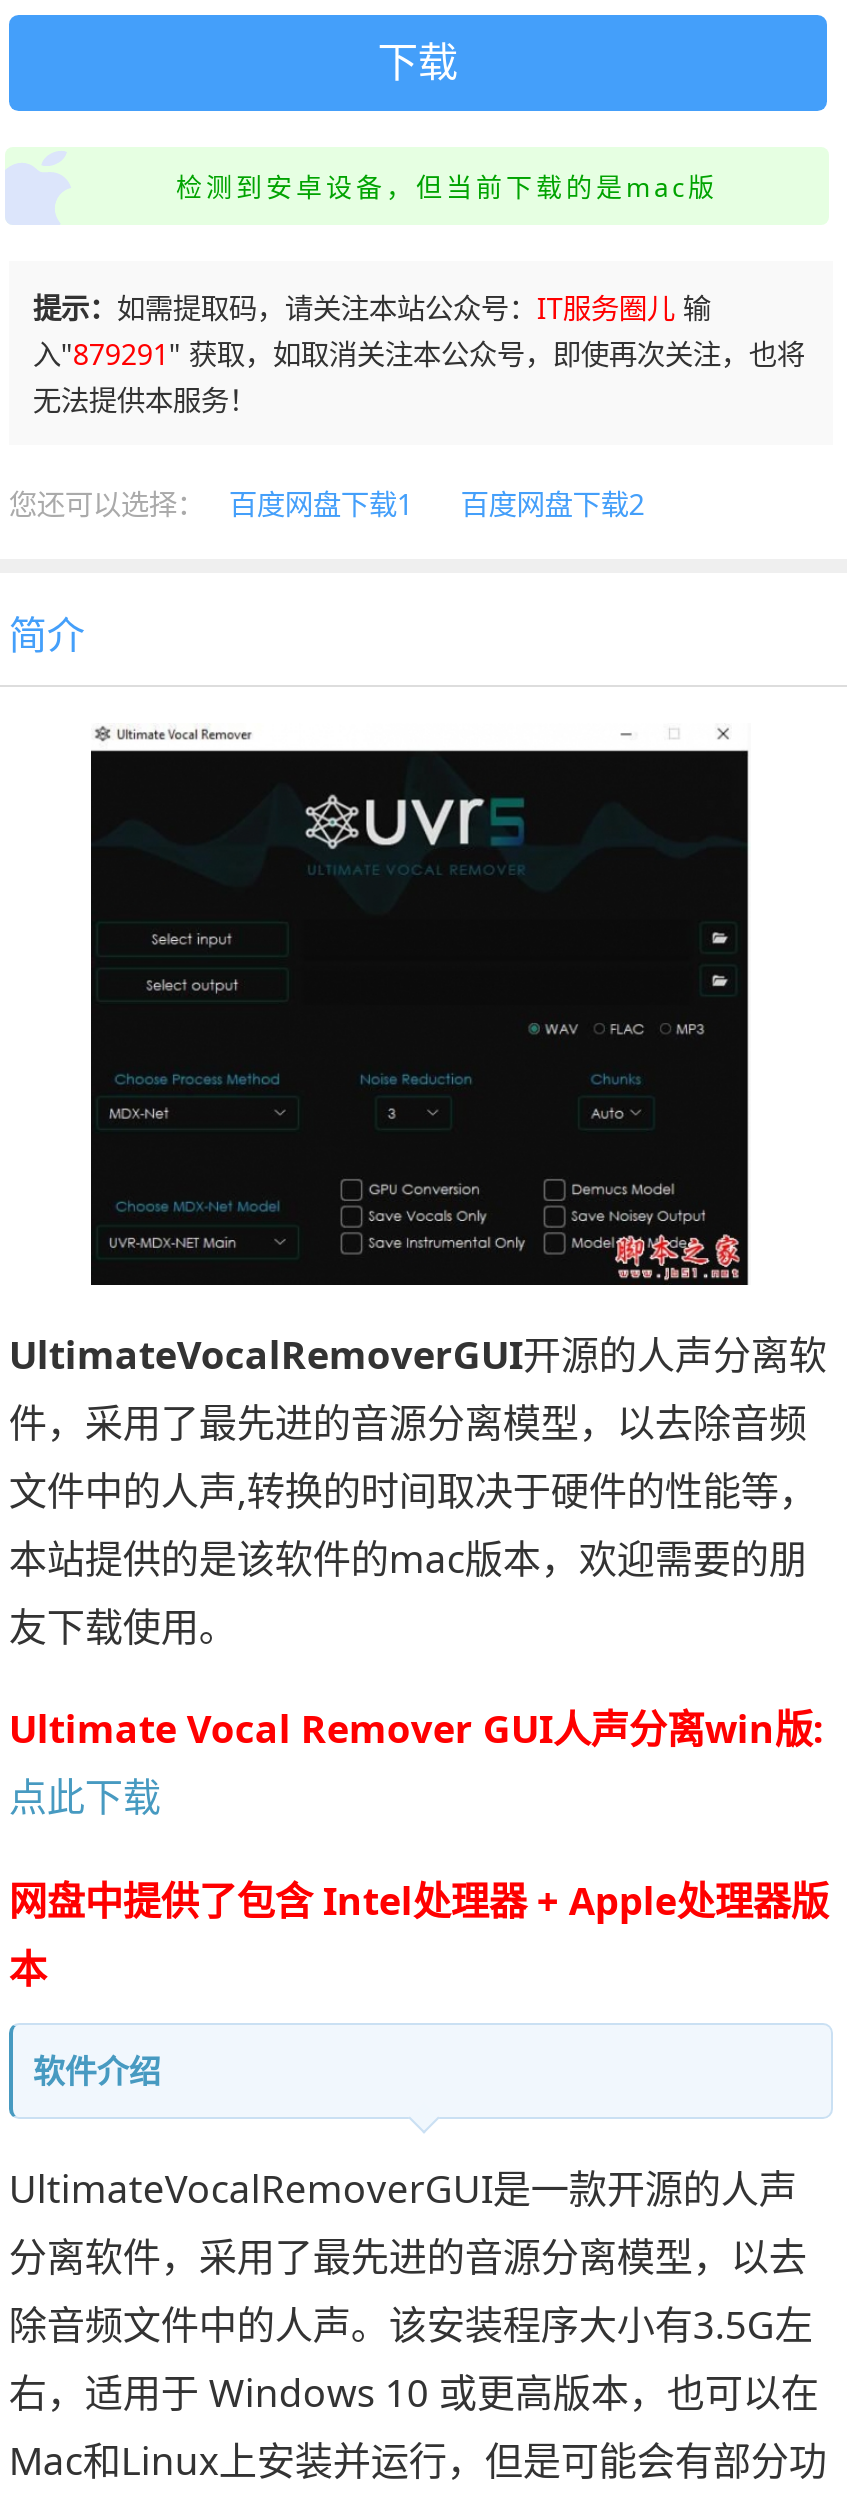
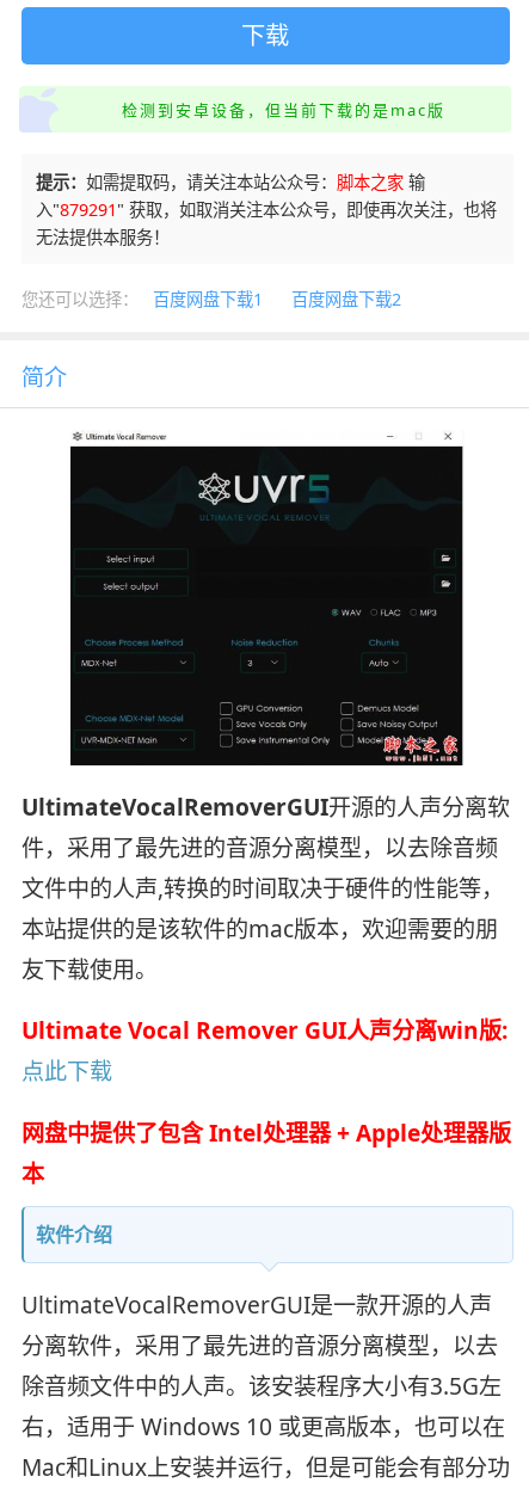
[33,288,711,326] 提示：如需提取码，请关注本站公众号：IT服务圈儿输 -> [36,170,425,193] 提示：如需提取码，请关注本站公众号：脚本之家输

